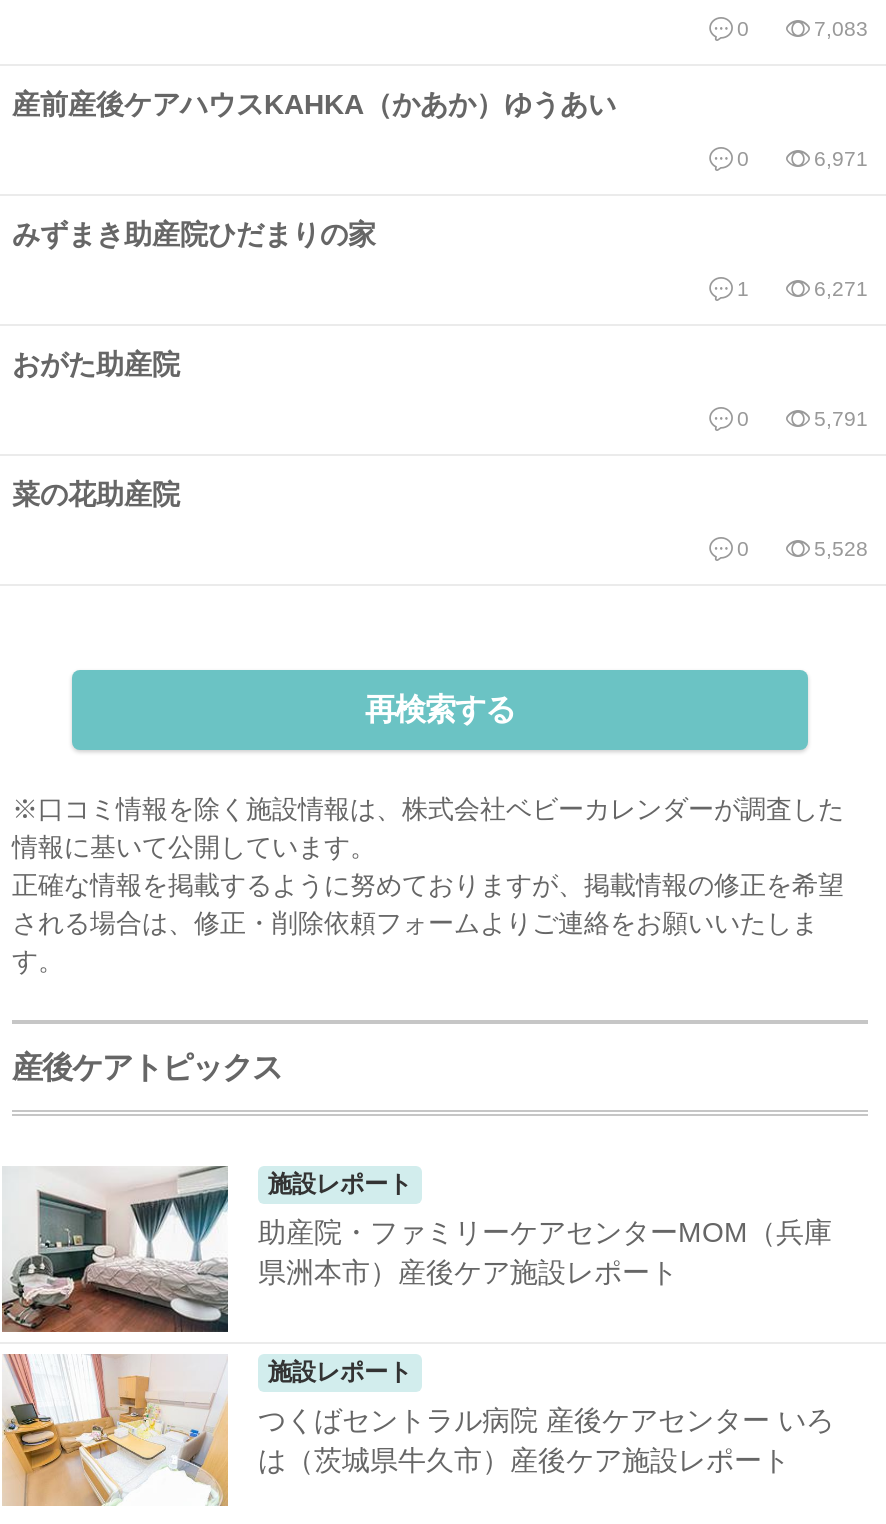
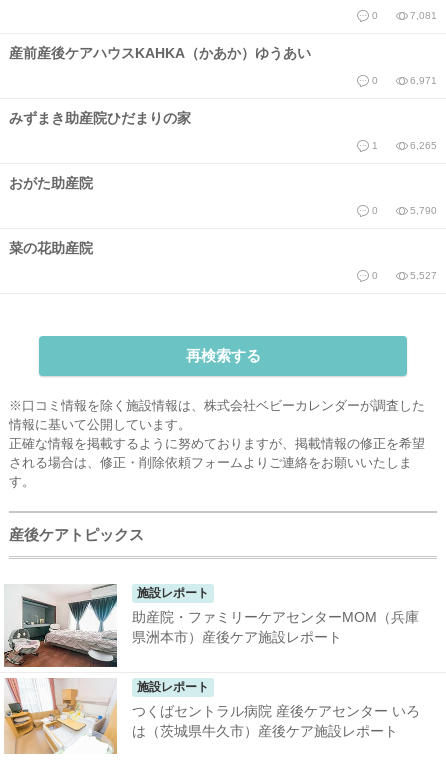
[814,17,868,39] 7,083 -> [410,10,437,21] 7,081
[814,278,868,300] 6,271 -> [410,140,437,151] 6,265
[814,408,868,430] 5,791 -> [410,205,437,216] 5,790
[814,538,868,560] 5,528 -> [410,270,437,281] 5,527

